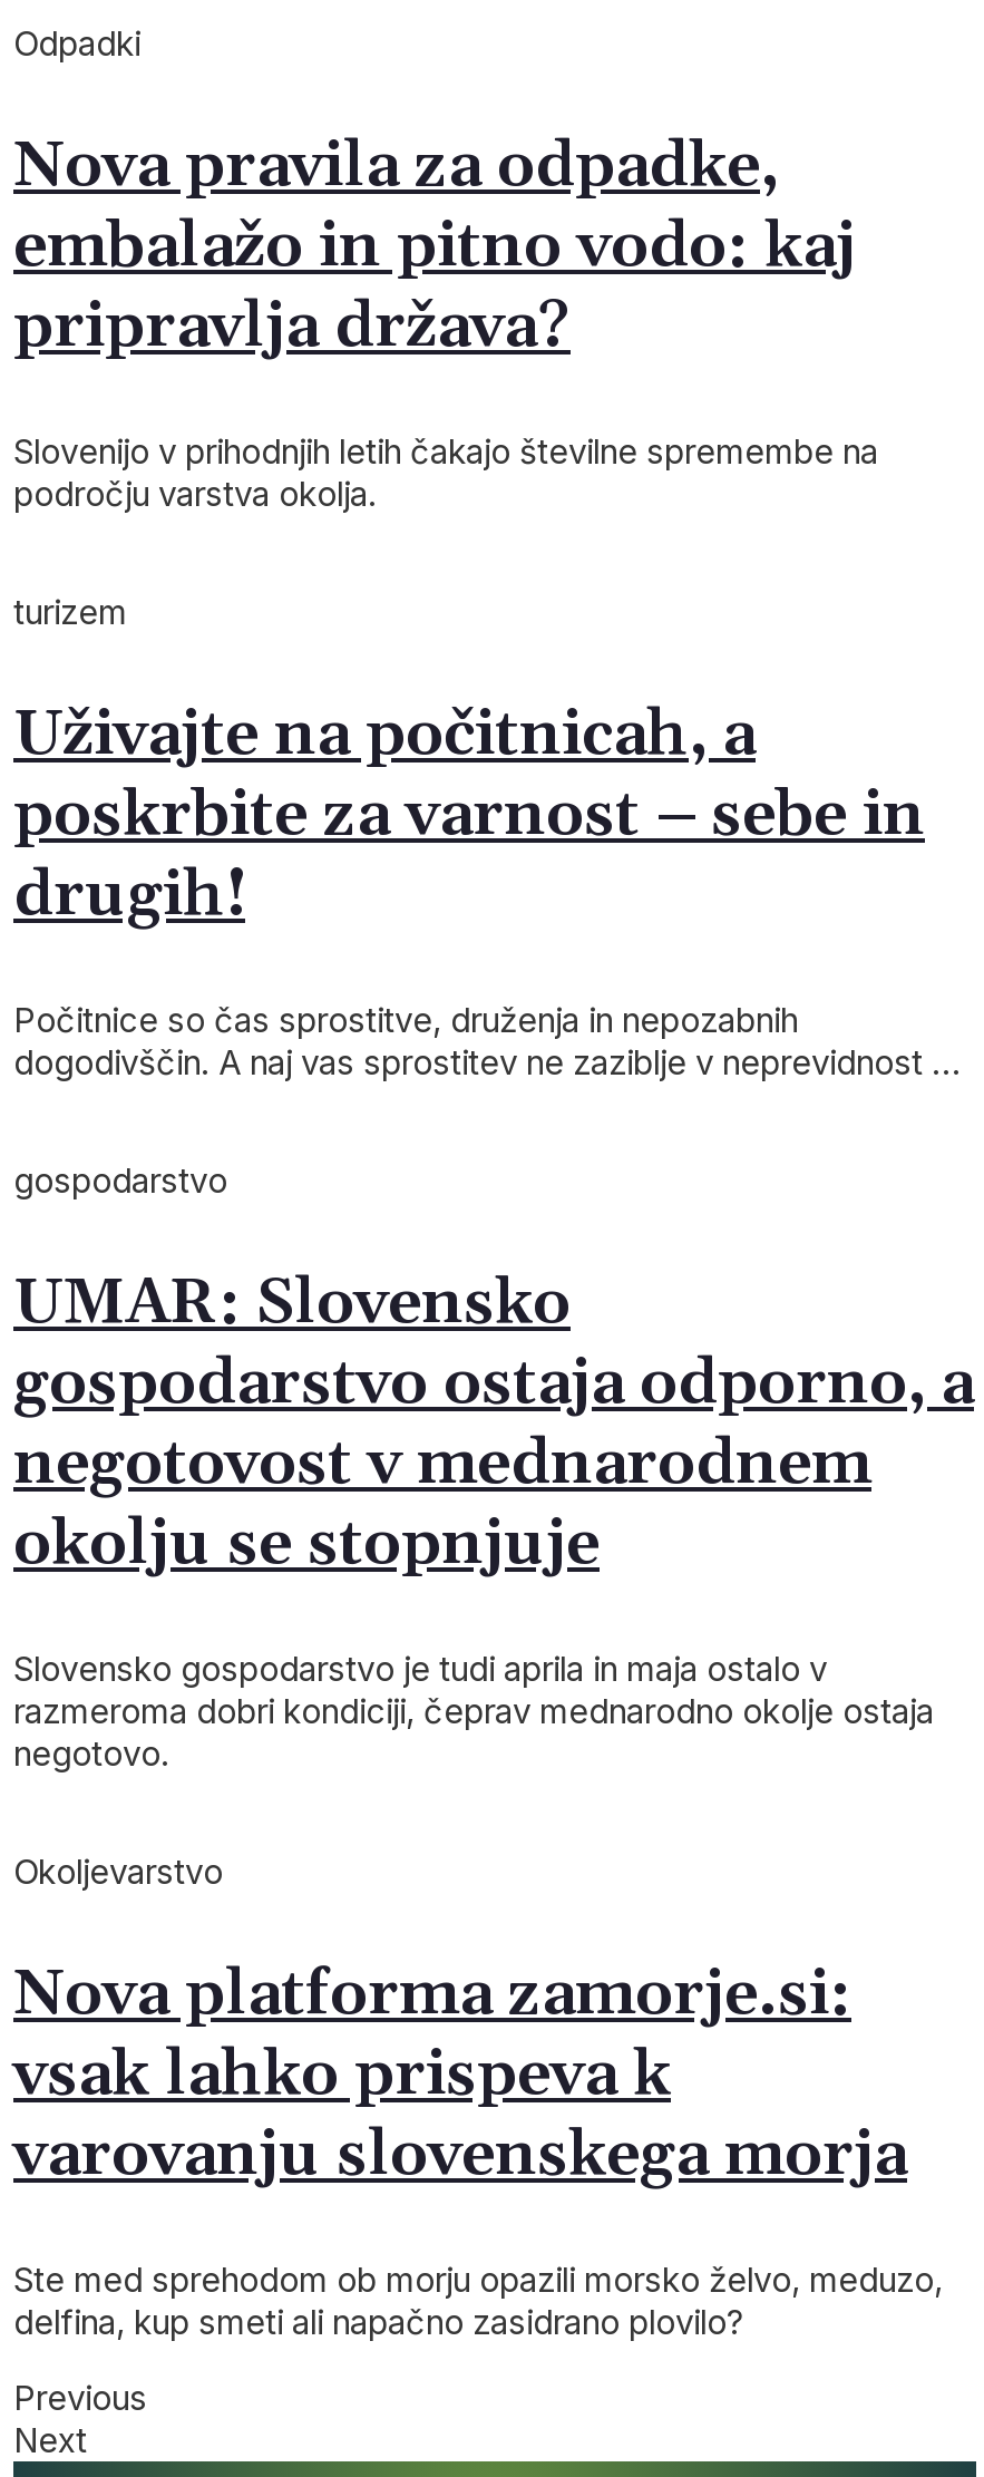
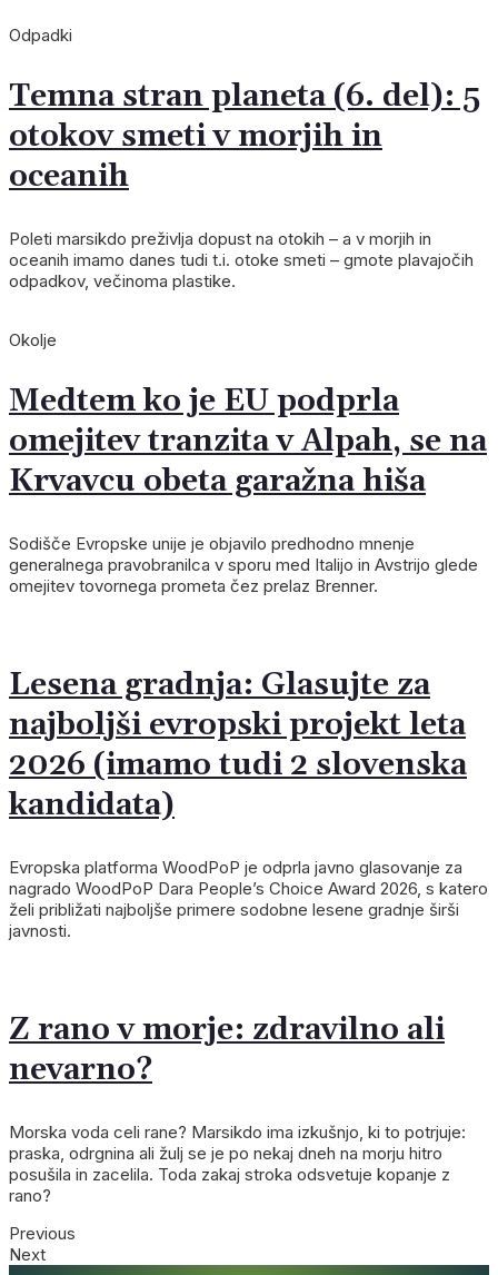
[13,127,974,2343] Nova pravila za odpadke, | embalažo in pitno vodo: kaj | pripravlja država? | Slovenijo v prihodnjih letih čakajo številne spremembe na | področju varstva okolja. | turizem | Uživajte na počitnicah, a | poskrbite za varnost – sebe in | drugih! | Počitnice so čas sprostitve, druženja in nepozabnih | dogodivščin. A naj vas sprostitev ne zaziblje v neprevidnost … | gospodarstvo | UMAR: Slovensko | gospodarstvo ostaja odporno, a | negotovost v mednarodnem | okolju se stopnjuje | Slovensko gospodarstvo je tudi aprila in maja ostalo v | razmeroma dobri kondiciji, čeprav mednarodno okolje ostaja | negotovo. | Okoljevarstvo | Nova platforma zamorje.si: | vsak lahko prispeva k | varovanju slovenskega morja | Ste med sprehodom ob morju opazili morsko želvo, meduzo, | delfina, kup smeti ali napačno zasidrano plovilo? -> [9,77,488,1206] Temna stran planeta (6. del): 5 | otokov smeti v morjih in | oceanih | Poleti marsikdo preživlja dopust na otokih – a v morjih in | oceanih imamo danes tudi t.i. otoke smeti – gmote plavajočih | odpadkov, večinoma plastike. | Okolje | Medtem ko je EU podprla | omejitev tranzita v Alpah, se na | Krvavcu obeta garažna hiša | Sodišče Evropske unije je objavilo predhodno mnenje | generalnega pravobranilca v sporu med Italijo in Avstrijo glede | omejitev tovornega prometa čez prelaz Brenner. | Lesena gradnja: Glasujte za | najboljši evropski projekt leta | 2026 (imamo tudi 2 slovenska | kandidata) | Evropska platforma WoodPoP je odprla javno glasovanje za | nagrado WoodPoP Dara People’s Choice Award 2026, s katero | želi približati najboljše primere sodobne lesene gradnje širši | javnosti. | Z rano v morje: zdravilno ali | nevarno? | Morska voda celi rane? Marsikdo ima izkušnjo, ki to potrjuje: | praska, odrgnina ali žulj se je po nekaj dneh na morju hitro | posušila in zacelila. Toda zakaj stroka odsvetuje kopanje z | rano?

